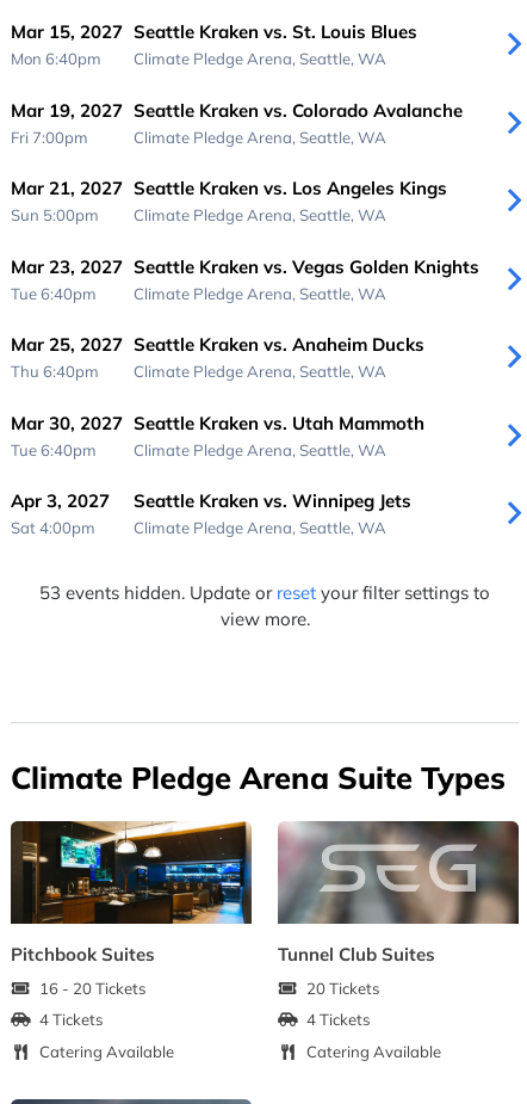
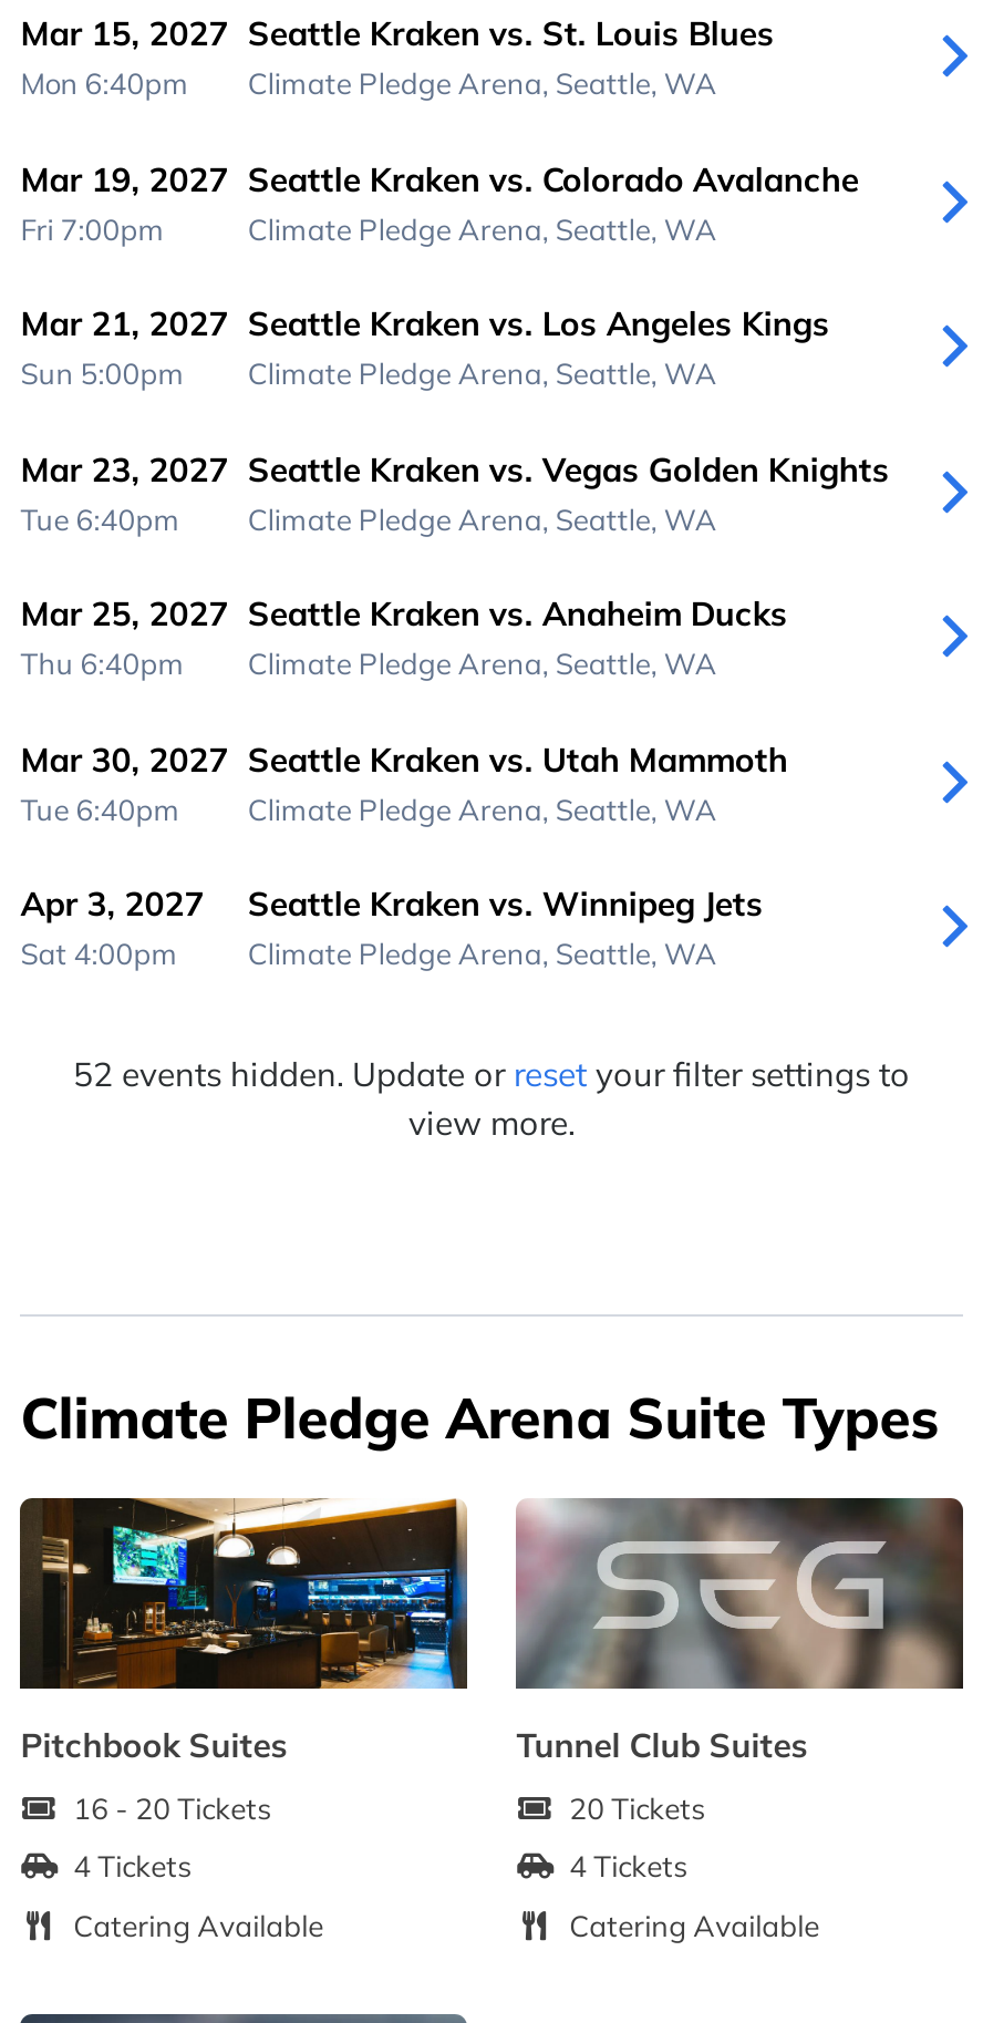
[39,581,490,603] 53 events hidden. Update or reset your filter settings to -> [73,1052,910,1094] 52 events hidden. Update or reset your filter settings to

